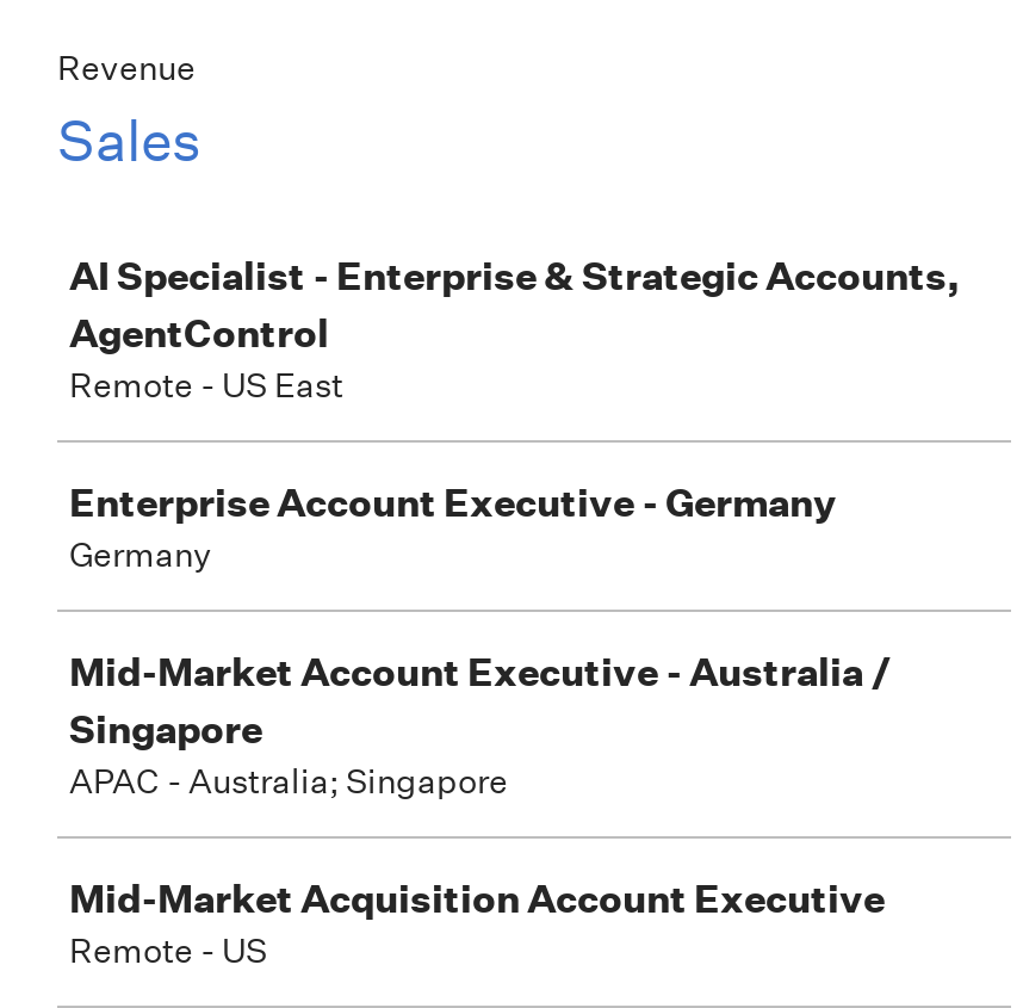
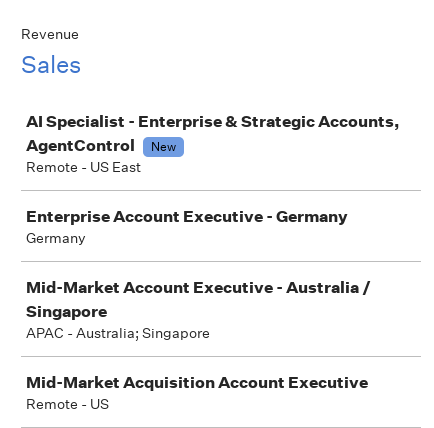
none -> [151,138,176,155] New

